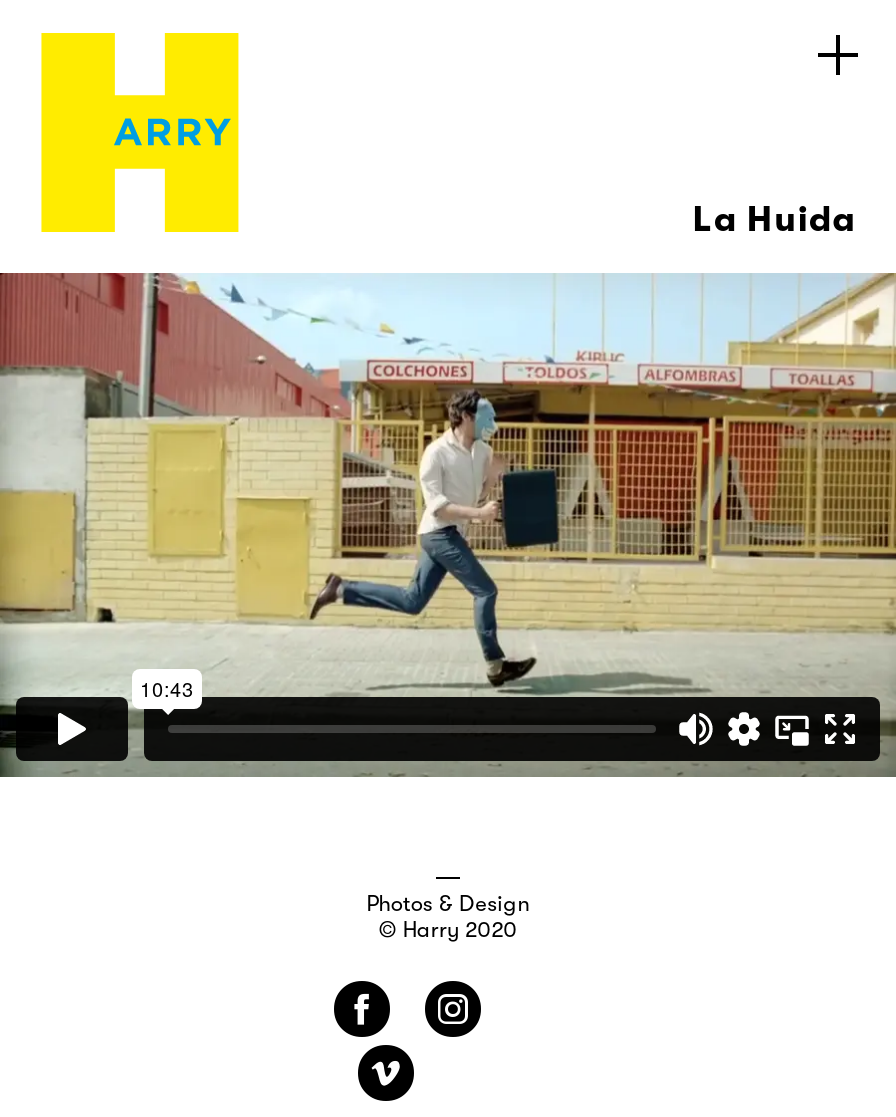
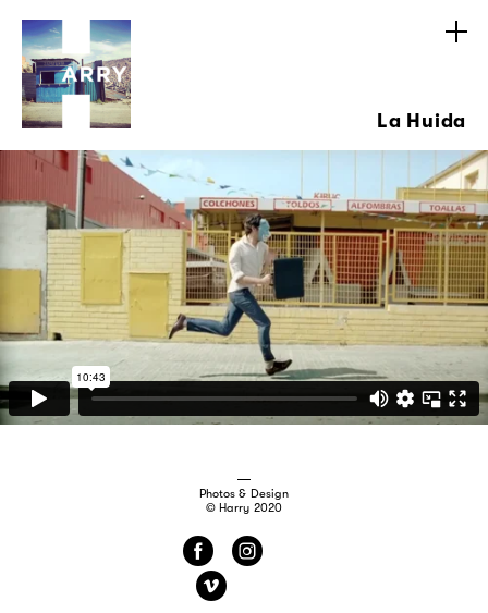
[40,31,240,235] [image] -> [21,19,132,130] [image]

